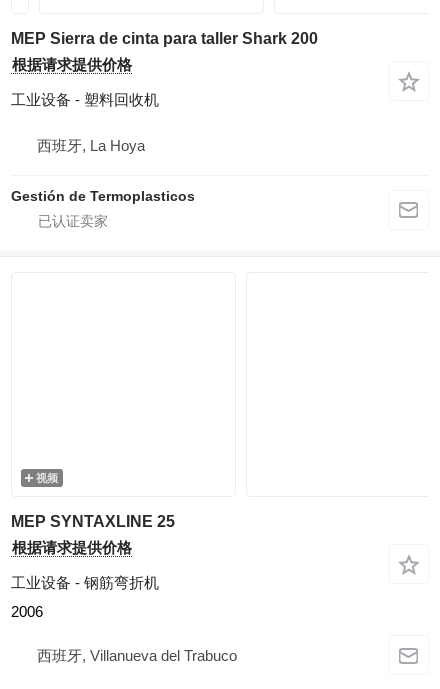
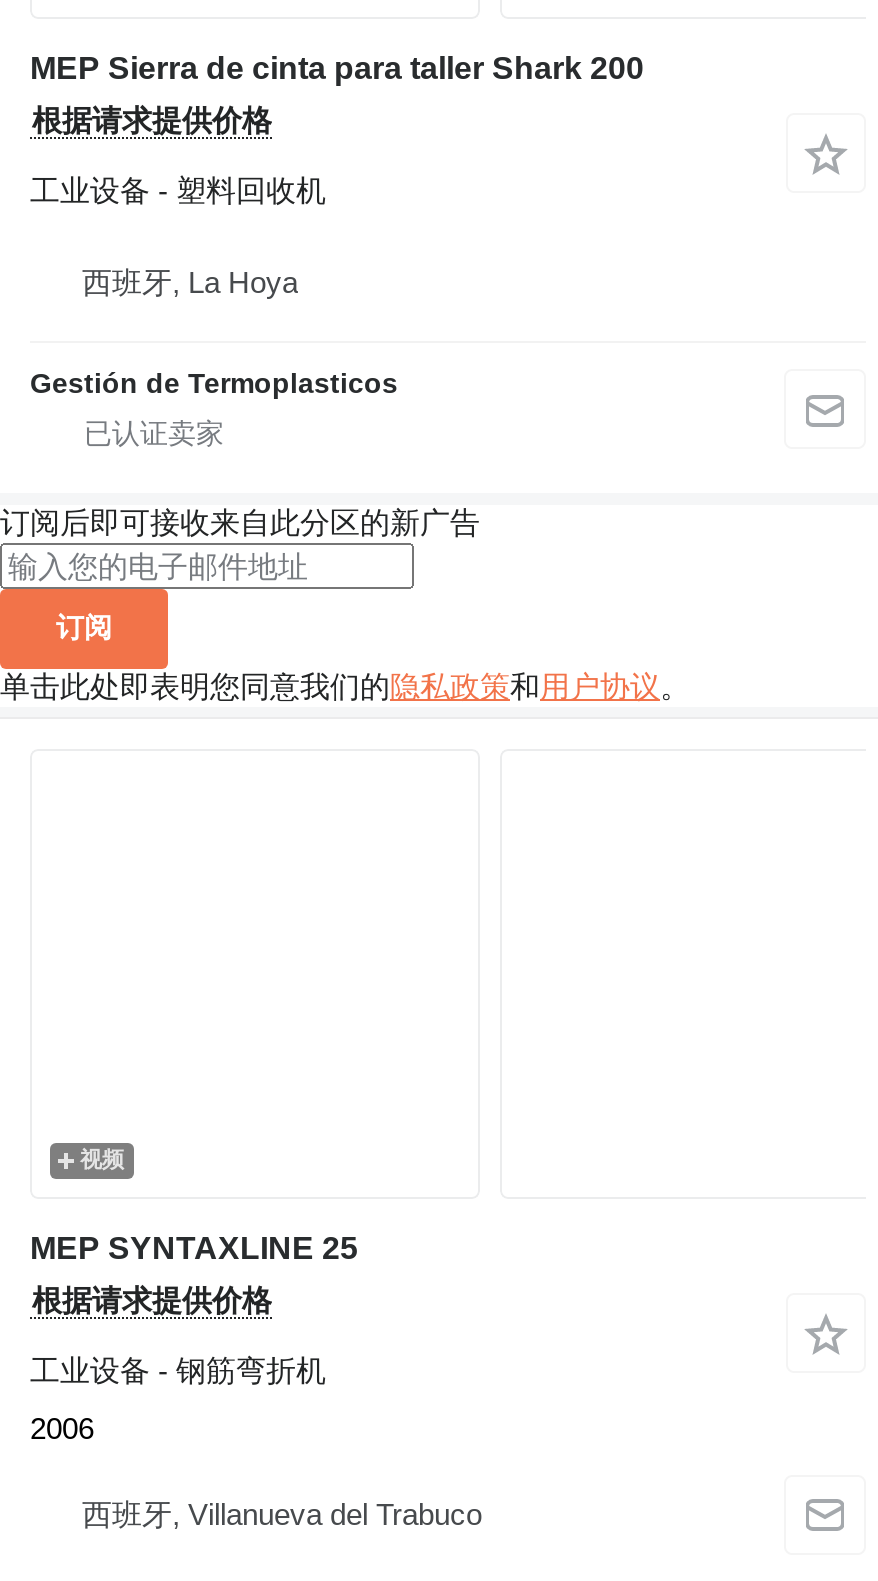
none -> [0,504,690,702] 订阅后即可接收来自此分区的新广告 | 订阅 | 单击此处即表明您同意我们的隐私政策和用户协议。

